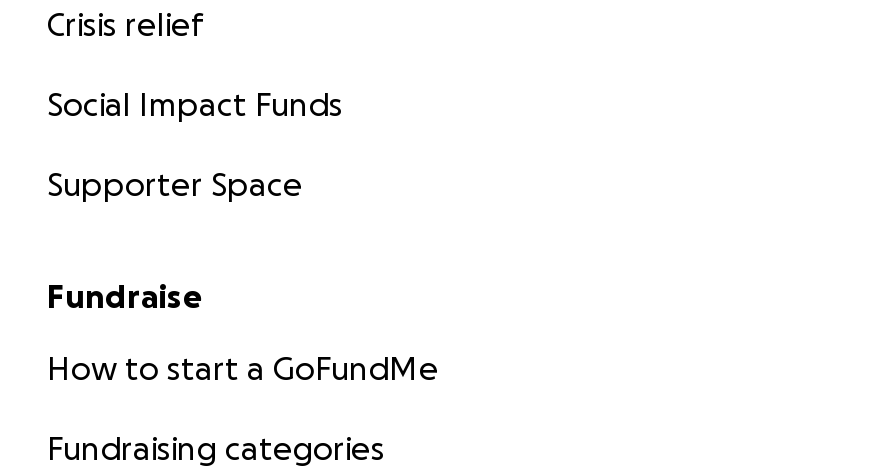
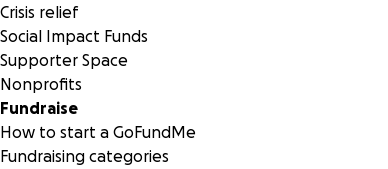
none -> [0,75,82,93] Nonprofits

